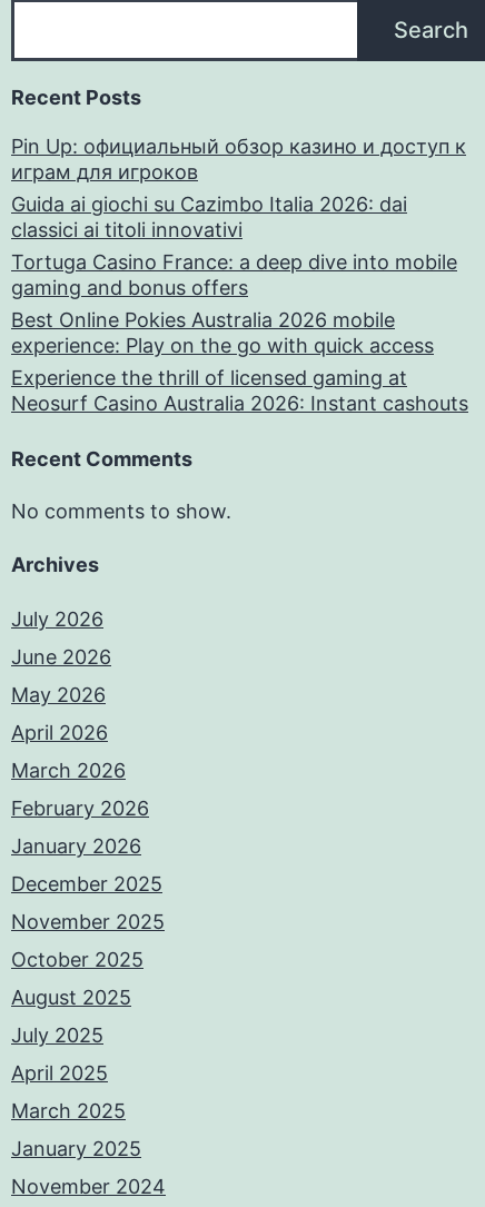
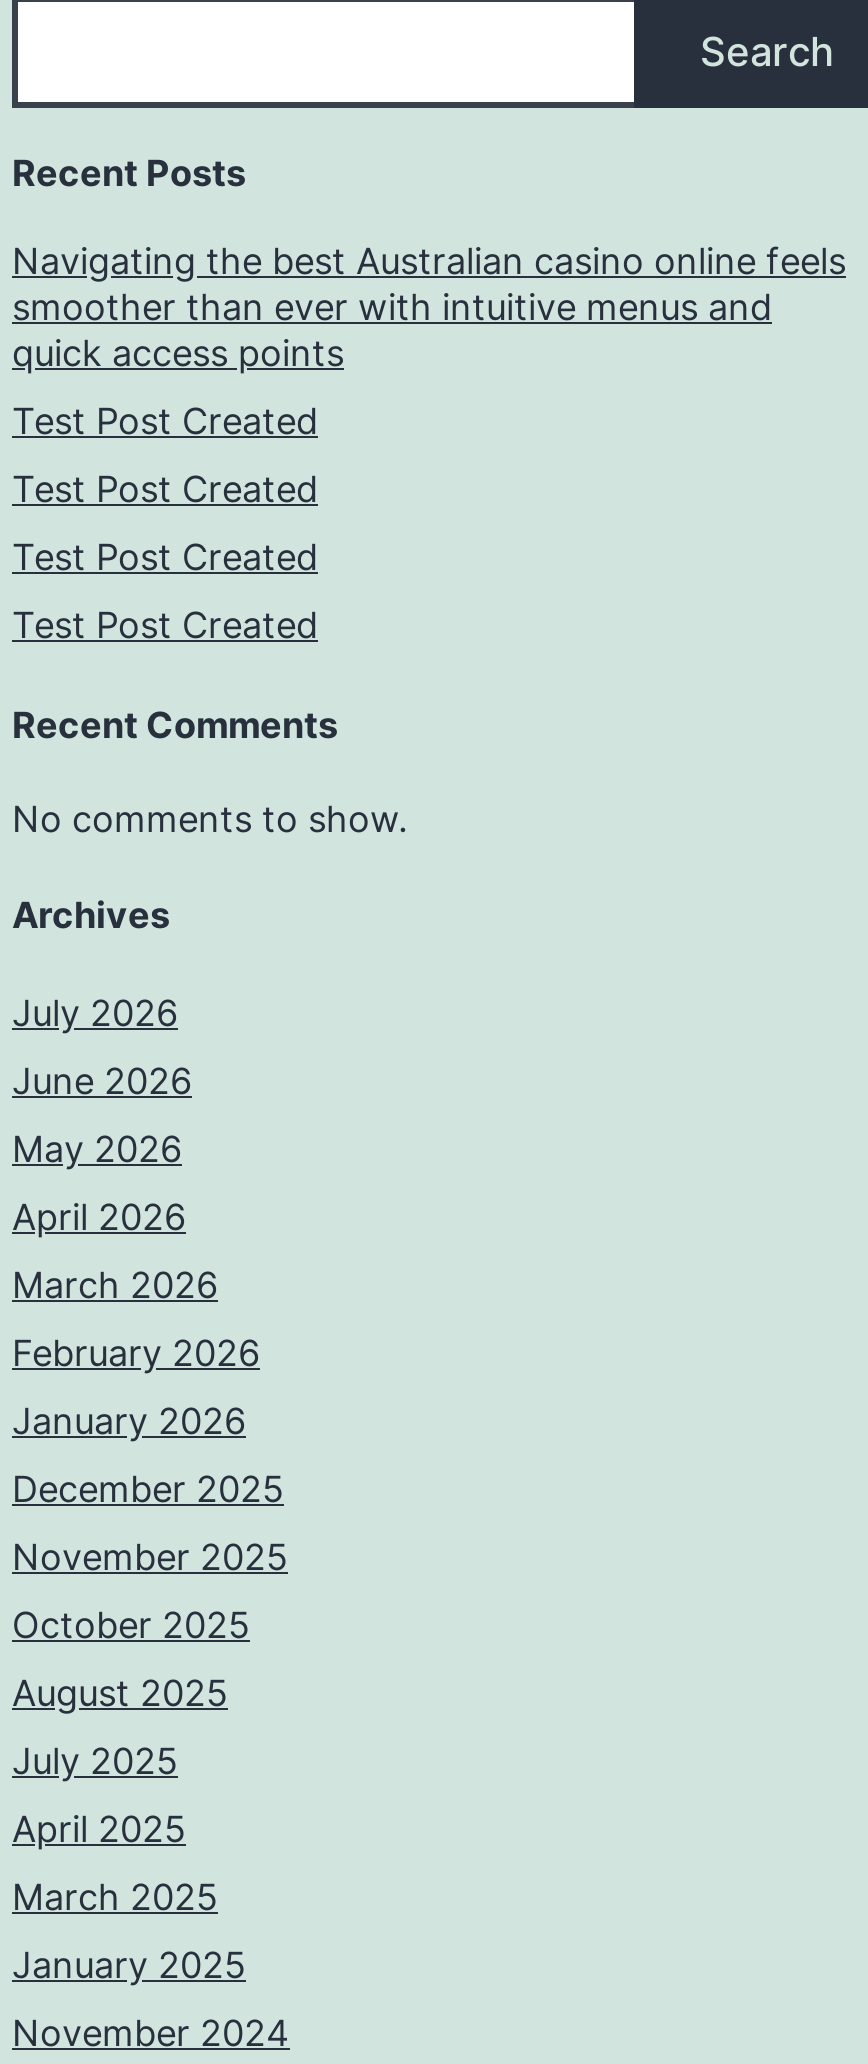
[11,135,468,415] Pin Up: официальный обзор казино и доступ к | играм для игроков | Guida ai giochi su Cazimbo Italia 2026: dai | classici ai titoli innovativi | Tortuga Casino France: a deep dive into mobile | gaming and bonus offers | Best Online Pokies Australia 2026 mobile | experience: Play on the go with quick access | Experience the thrill of licensed gaming at | Neosurf Casino Australia 2026: Instant cashouts -> [12,241,846,647] Navigating the best Australian casino online feels | smoother than ever with intuitive menus and | quick access points | Test Post Created | Test Post Created | Test Post Created | Test Post Created

